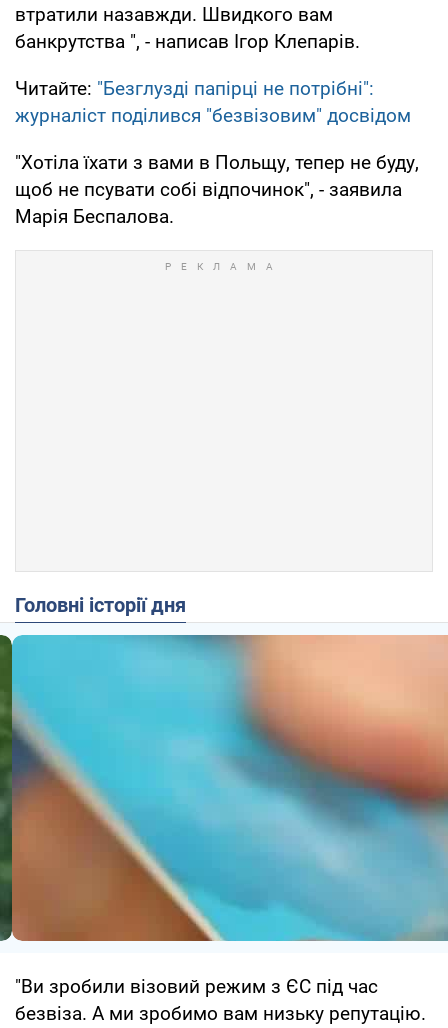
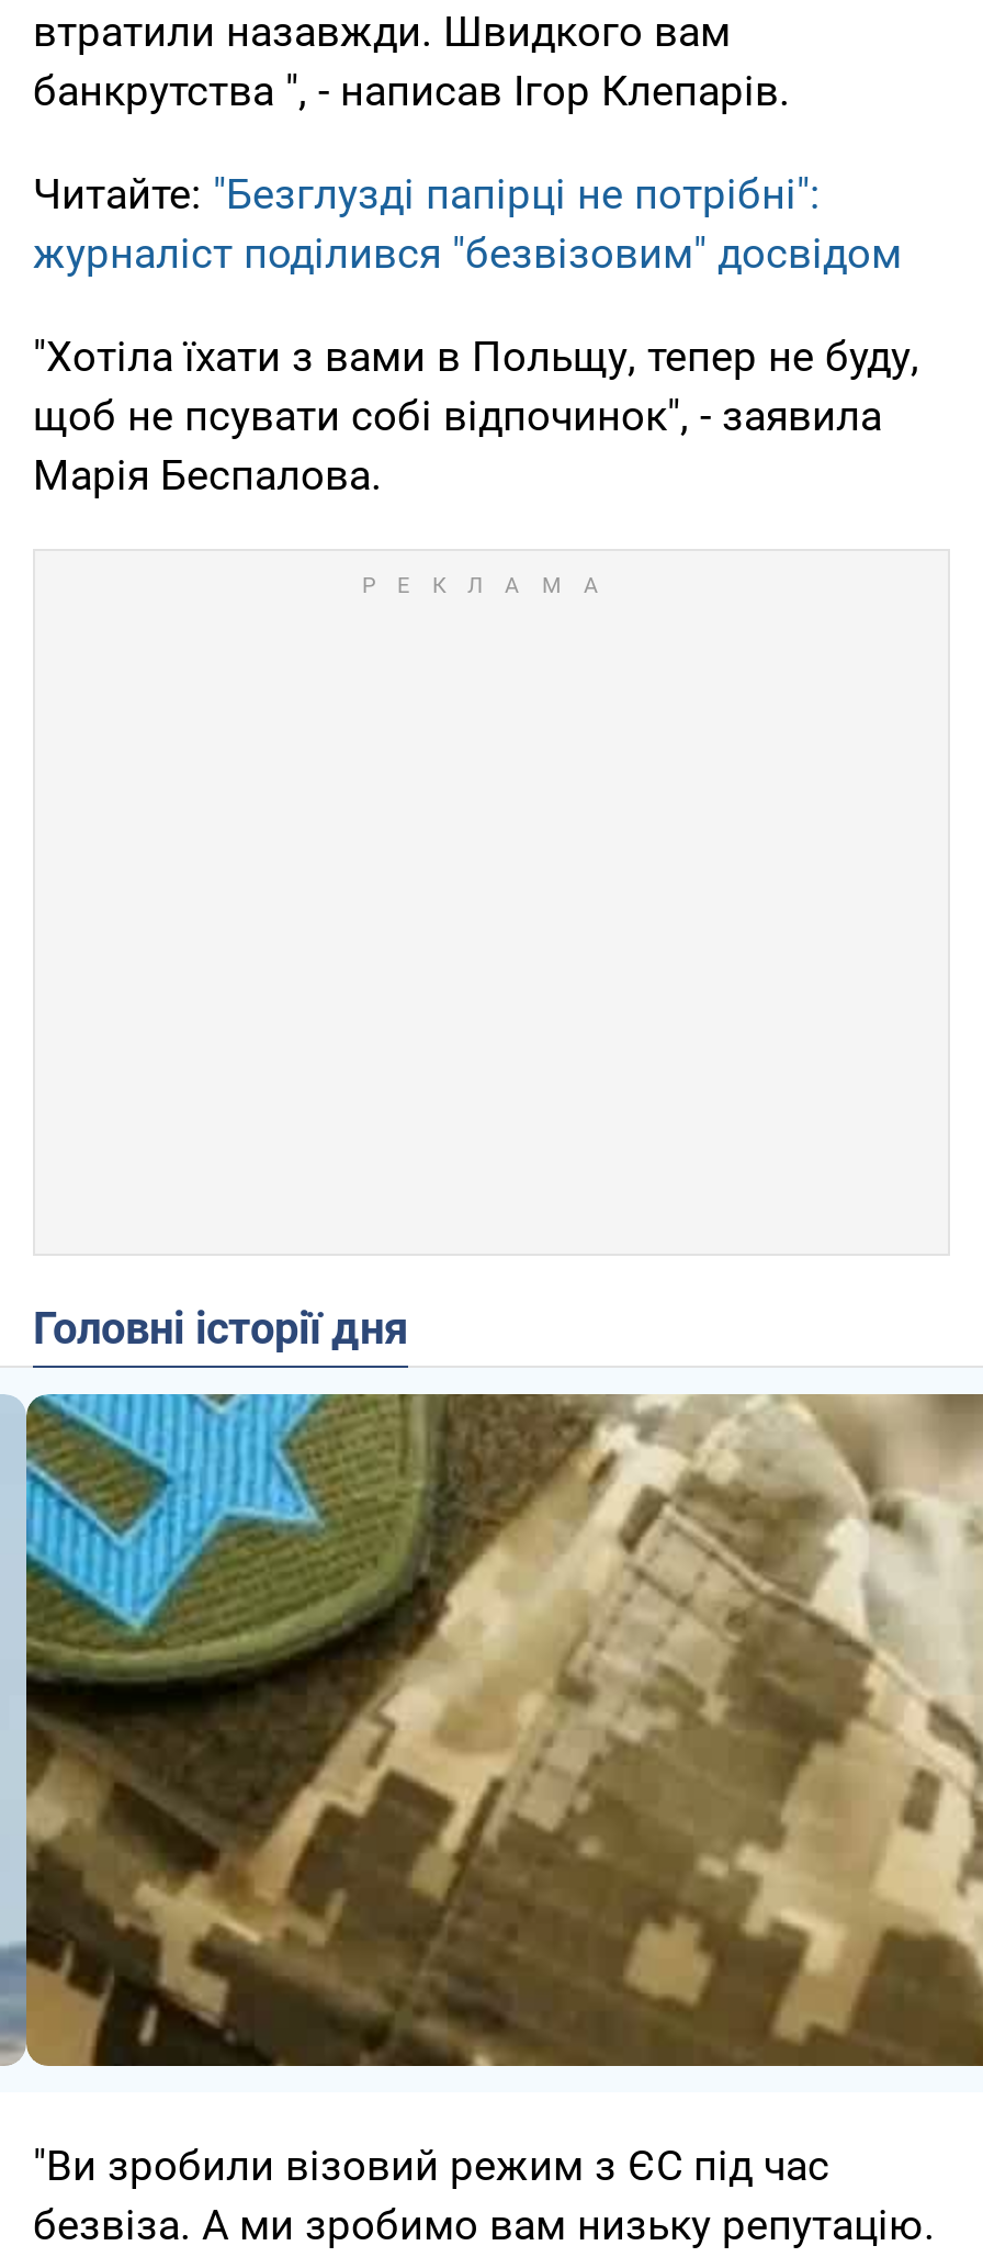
[3,634,445,942] [image] -> [7,1392,976,2068] [image]

